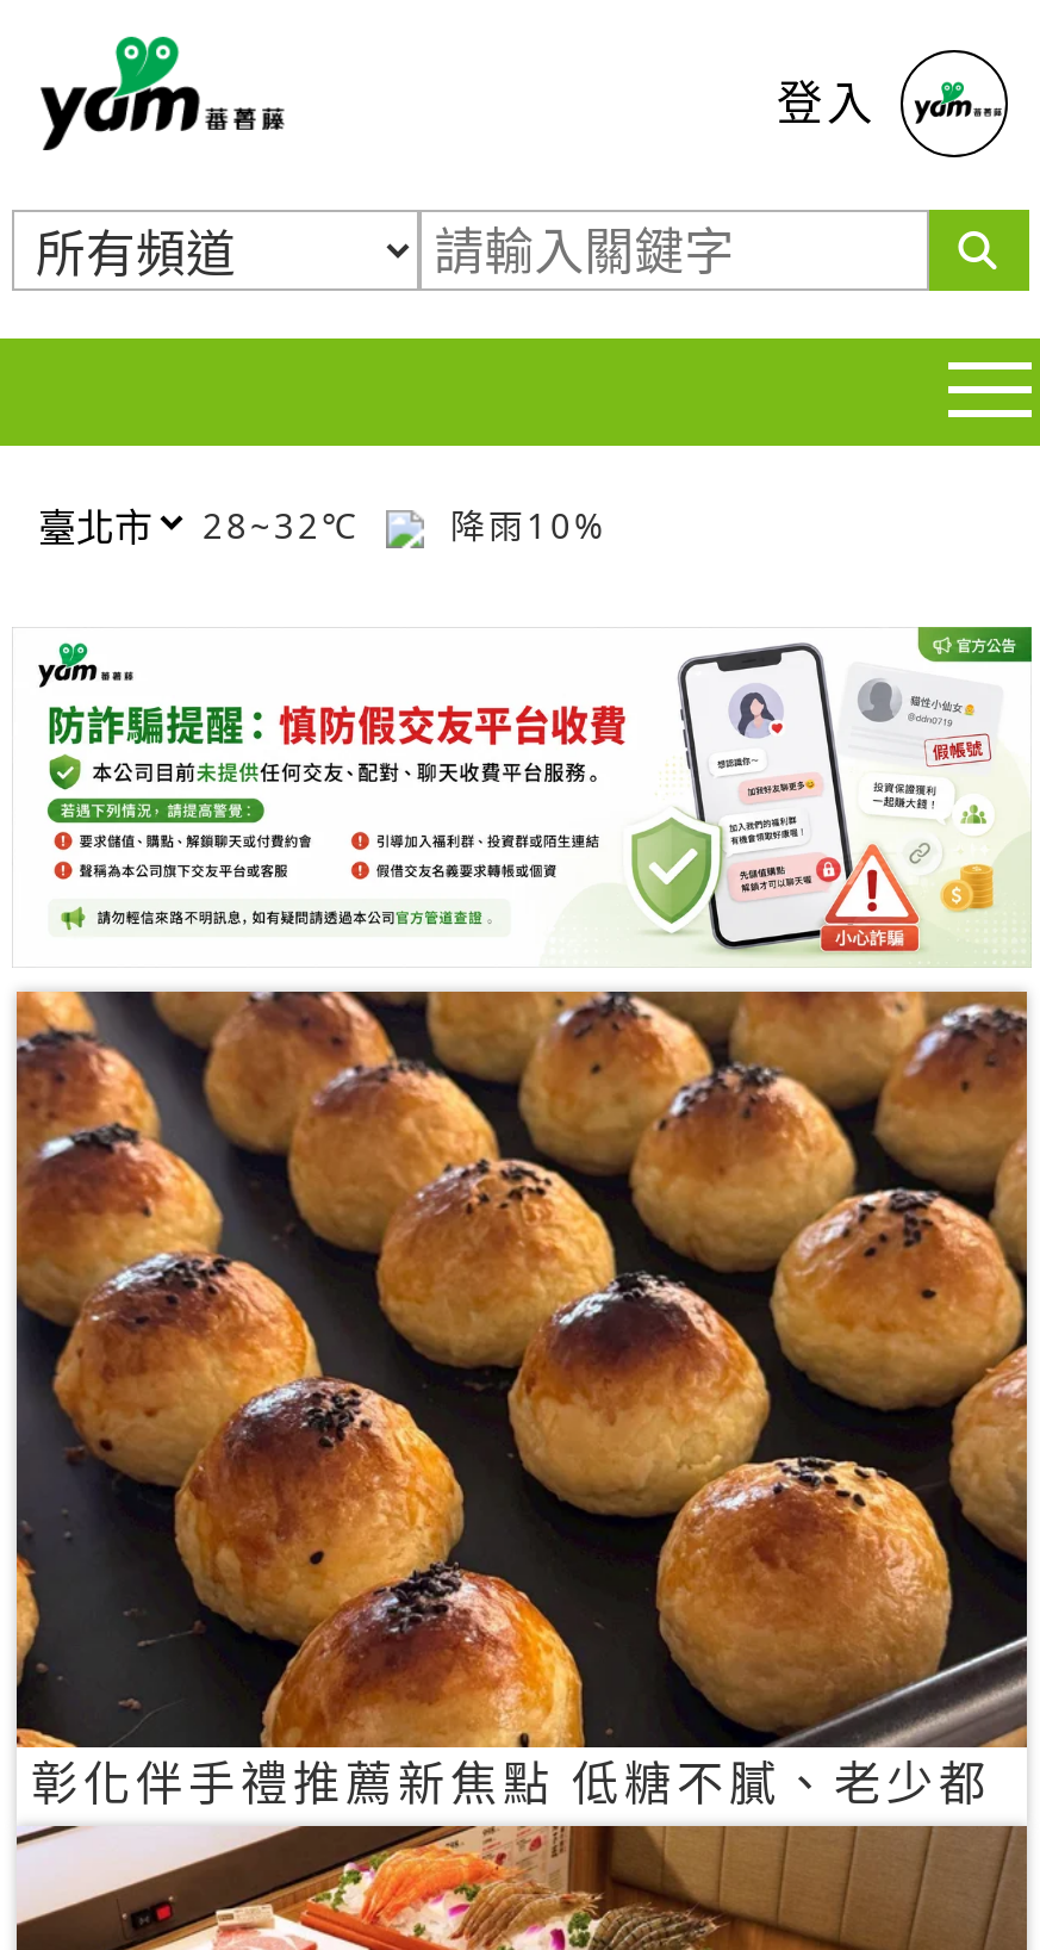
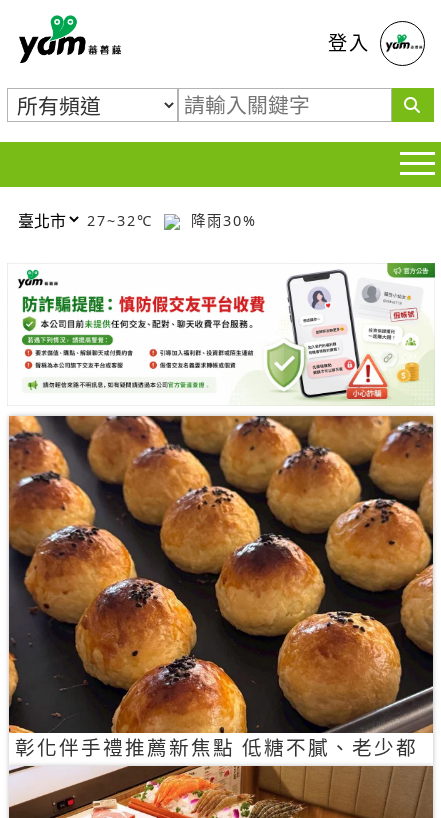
[203,502,374,547] 28~32℃ -> [87,210,159,229] 27~32℃
[436,502,608,547] 降雨10% -> [185,210,257,229] 降雨30%

